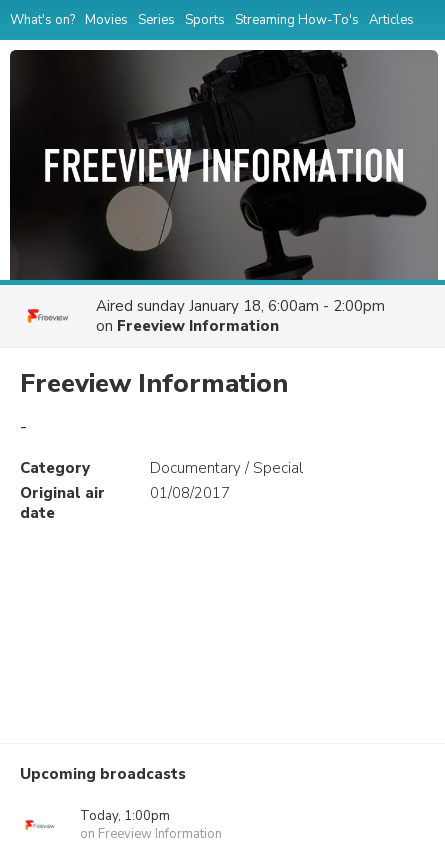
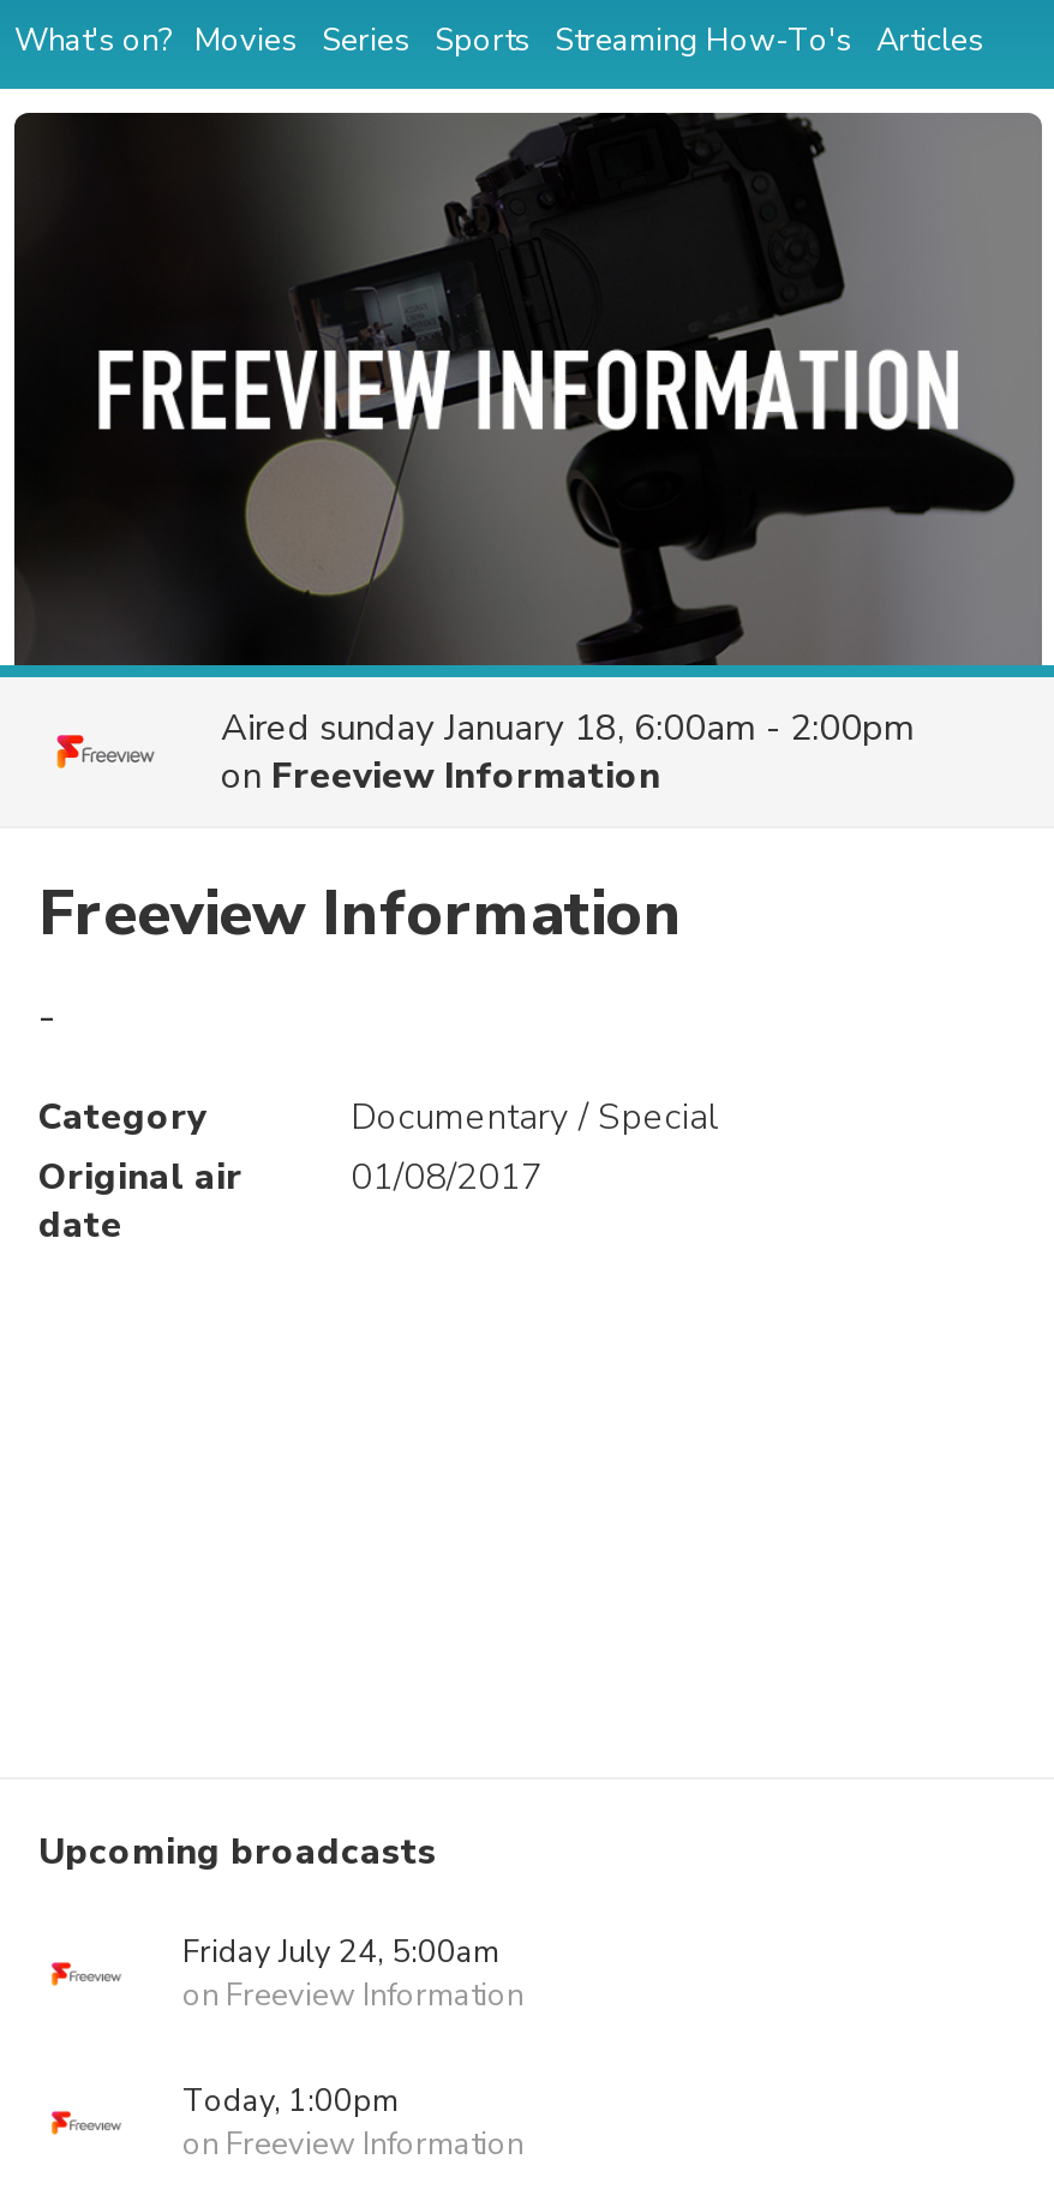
none -> [182,1931,523,2017] Friday July 24, 5:00am | on Freeview Information

